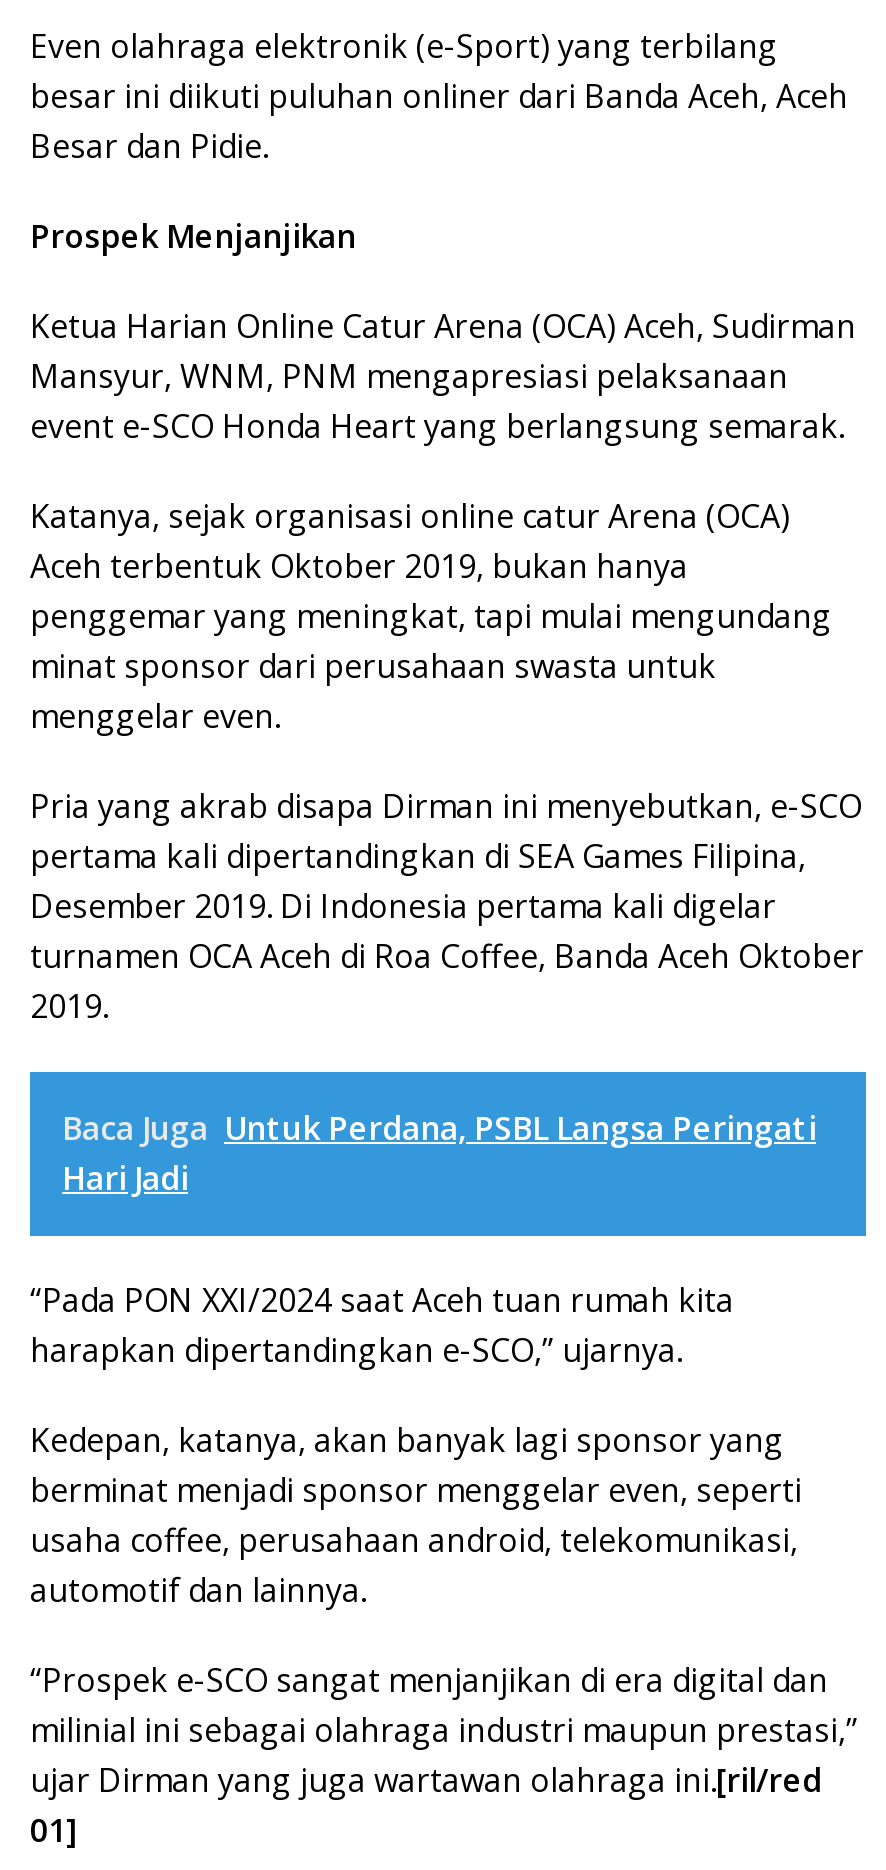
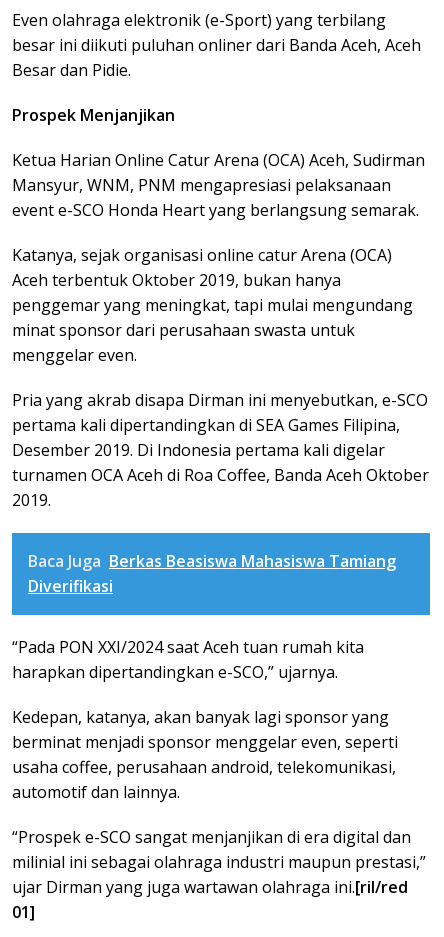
[62,1107,816,1201] Baca Juga Untuk Perdana, PSBL Langsa Peringati | Hari Jadi -> [28,550,396,597] Baca Juga Berkas Beasiswa Mahasiswa Tamiang | Diverifikasi

